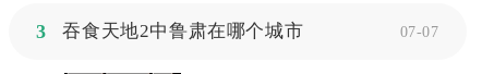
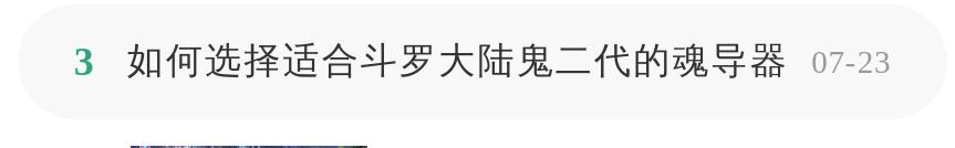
[62,21,439,42] 吞食天地2中鲁肃在哪个城市 | 07-07 -> [127,40,891,82] 如何选择适合斗罗大陆鬼二代的魂导器 | 07-23

